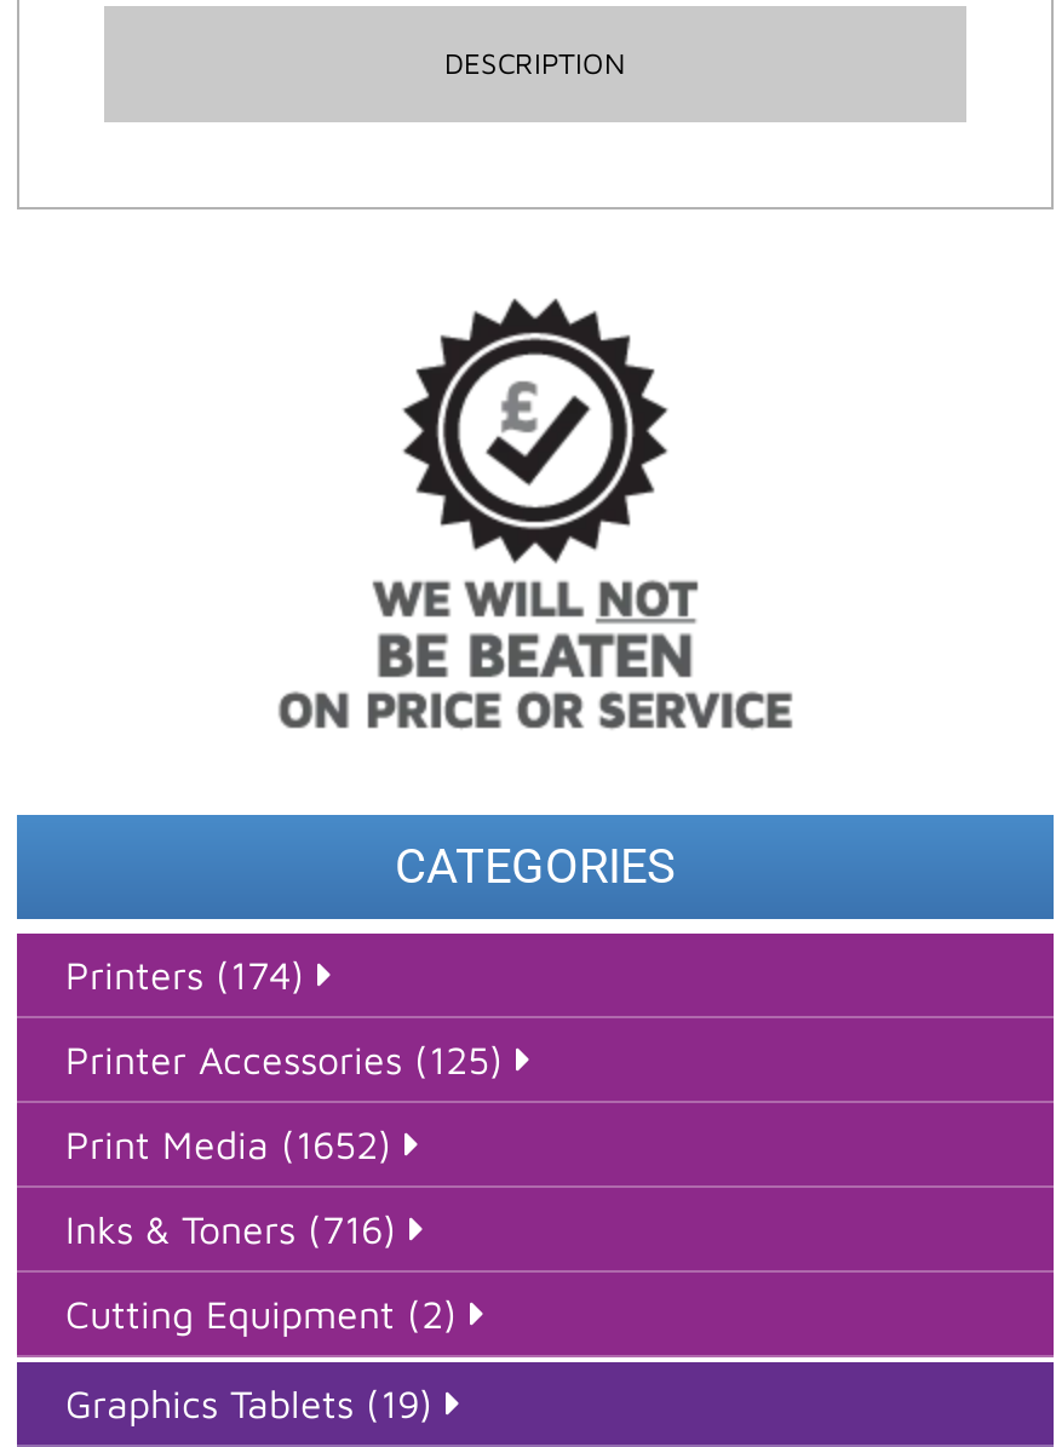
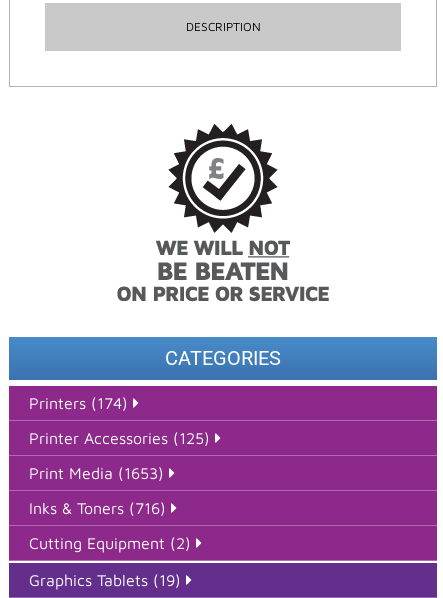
[65,1123,404,1167] Print Media (1652) -> [29,464,169,482] Print Media (1653)

